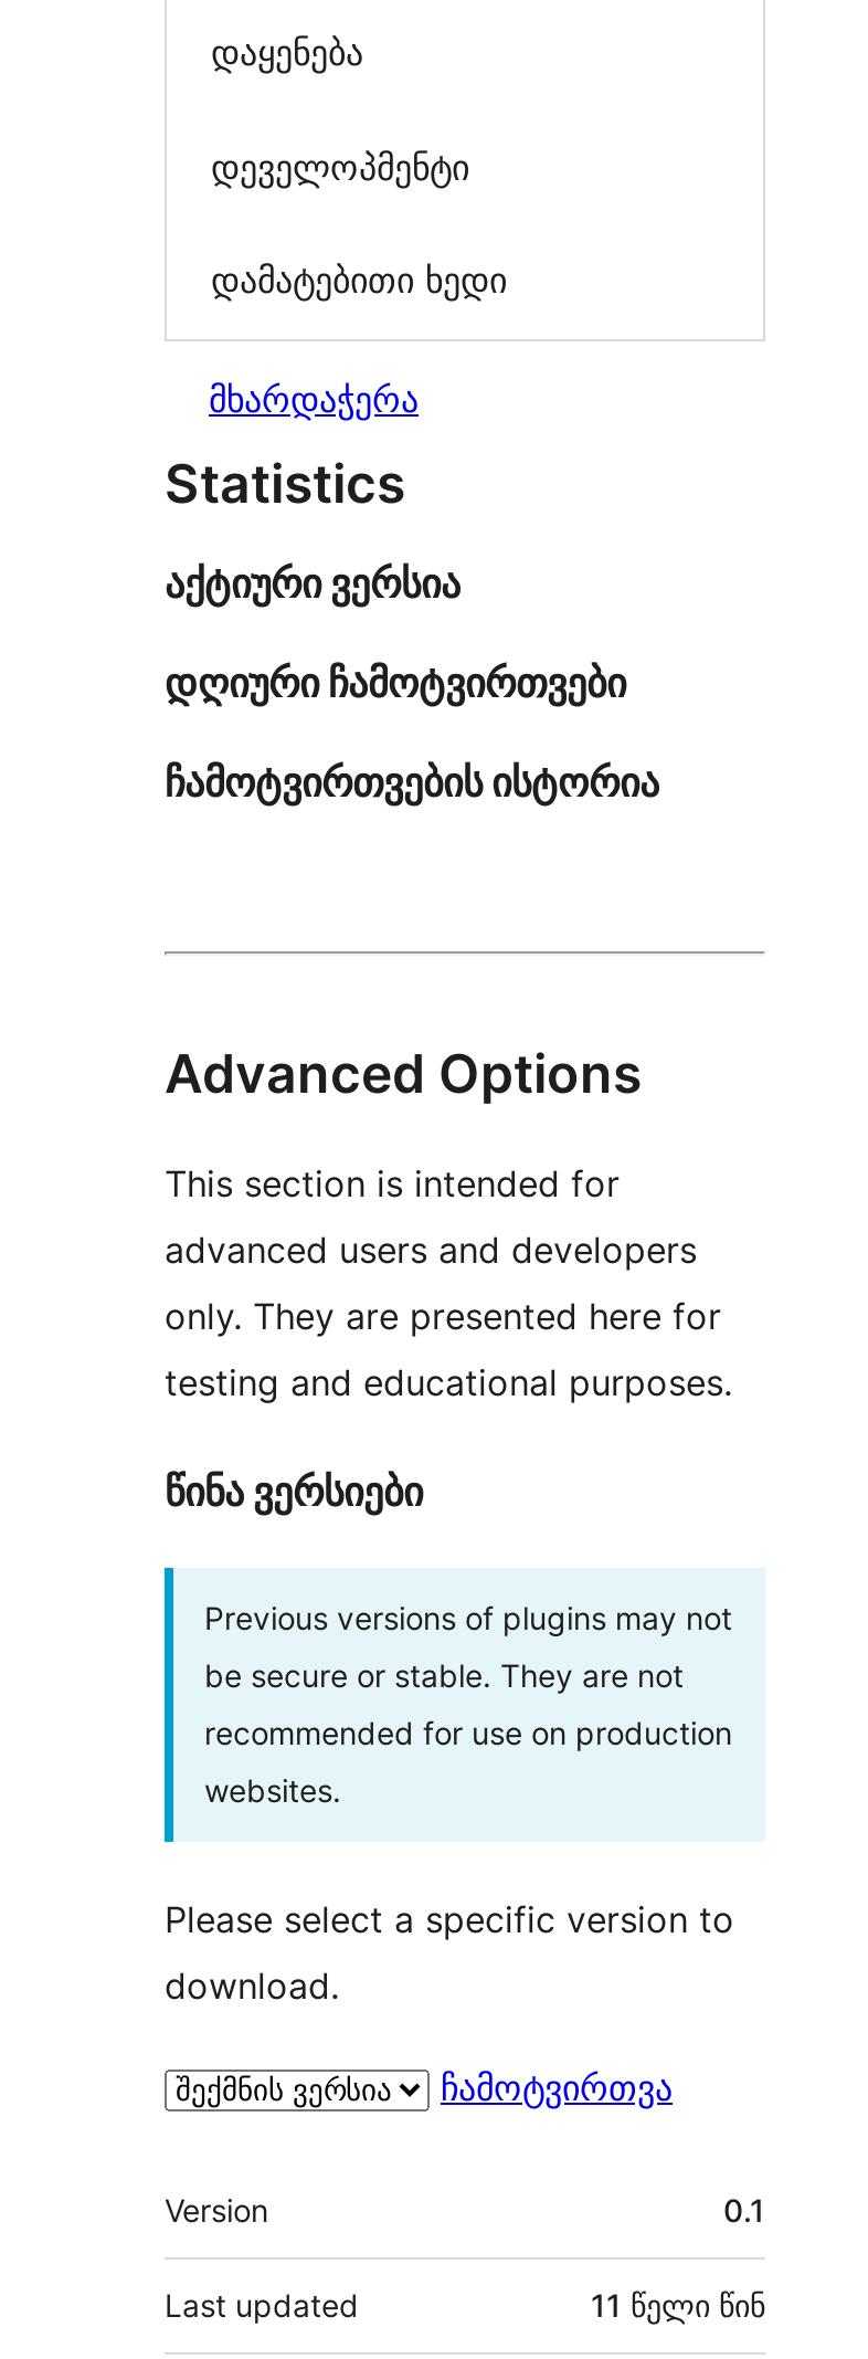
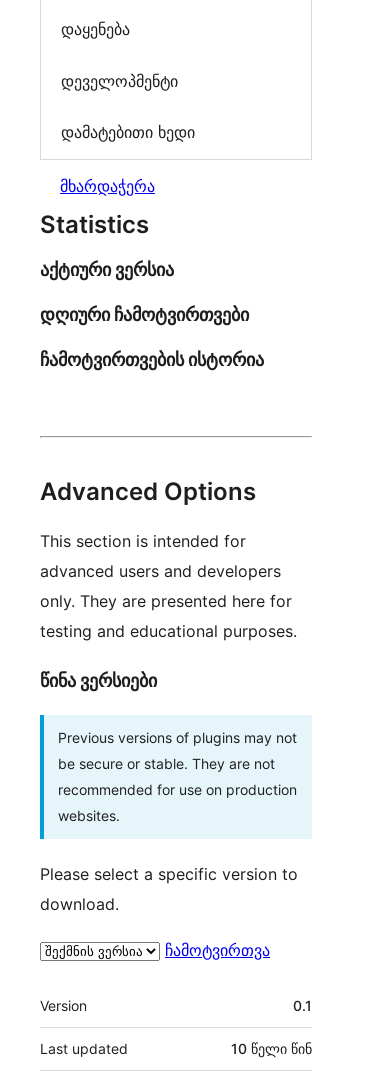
[591,2285,765,2323] 11 წელი წინ -> [231,1039,312,1056] 10 წელი წინ

